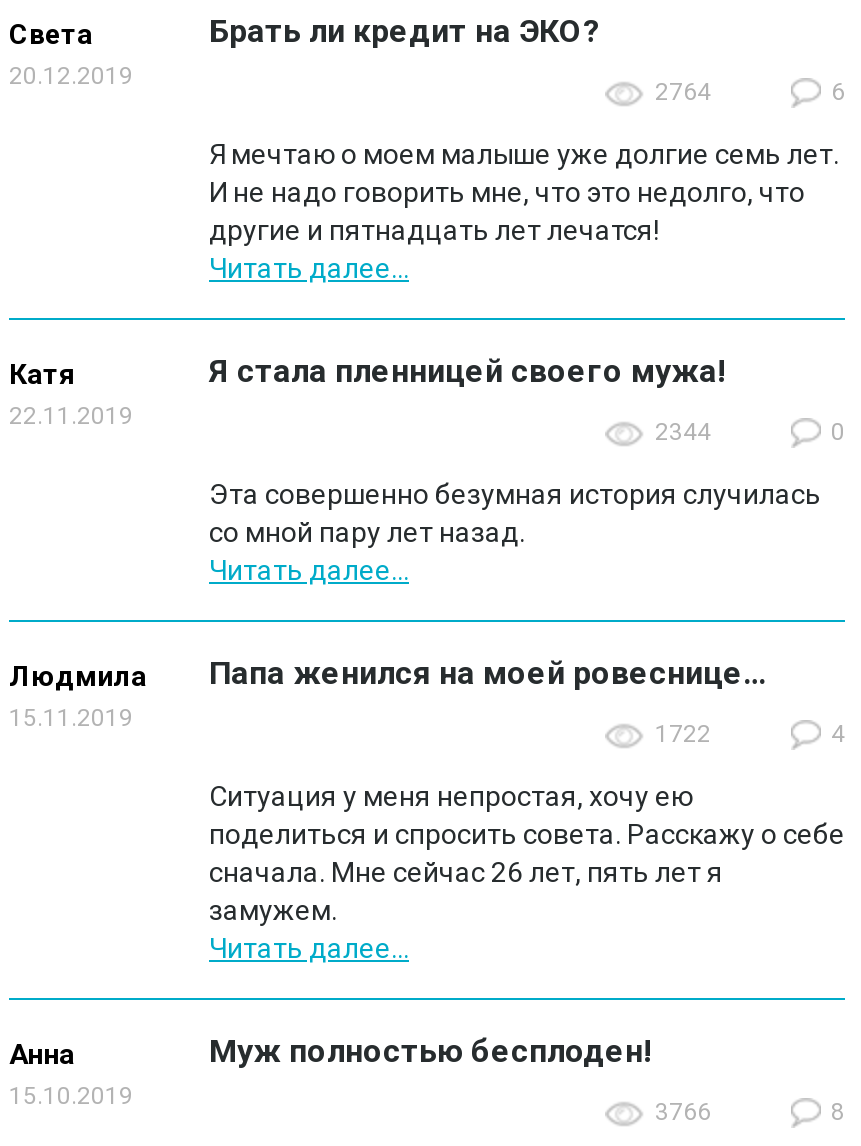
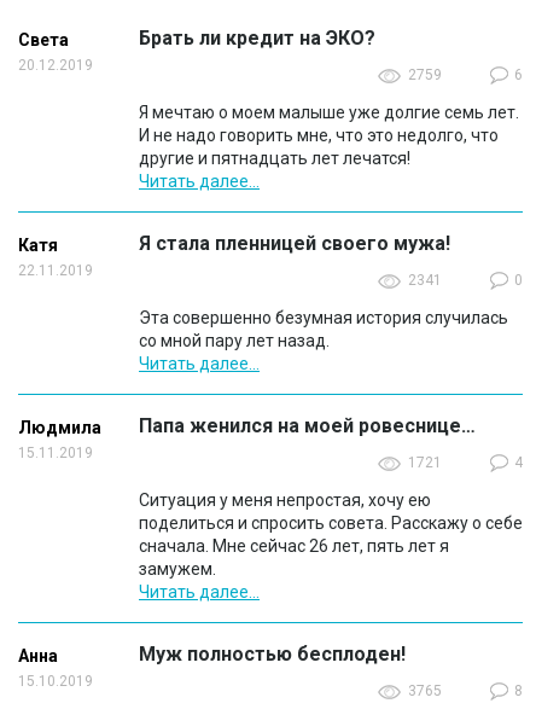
[655,78,711,106] 2764 -> [408,66,442,83] 2759
[655,418,711,446] 2344 -> [408,272,442,288] 2341
[655,720,711,748] 1722 -> [408,454,442,471] 1721
[655,1098,711,1126] 3766 -> [408,682,442,699] 3765

